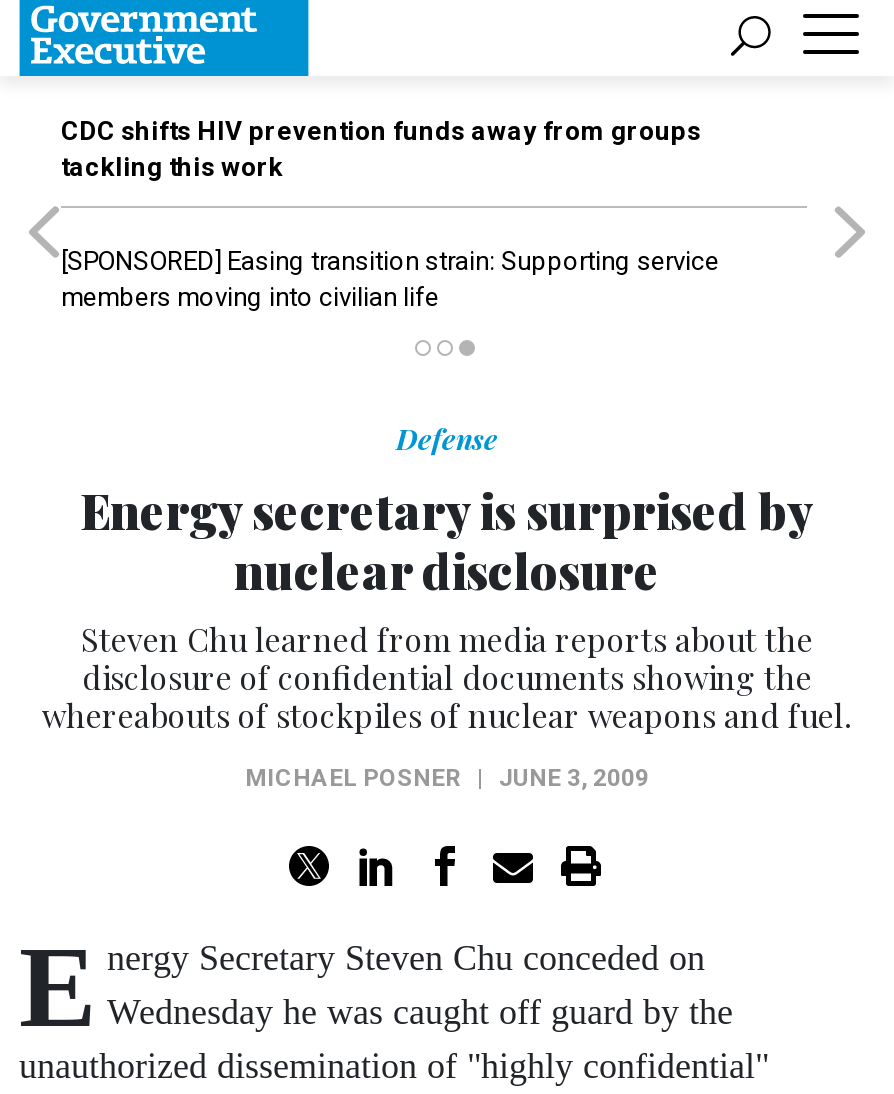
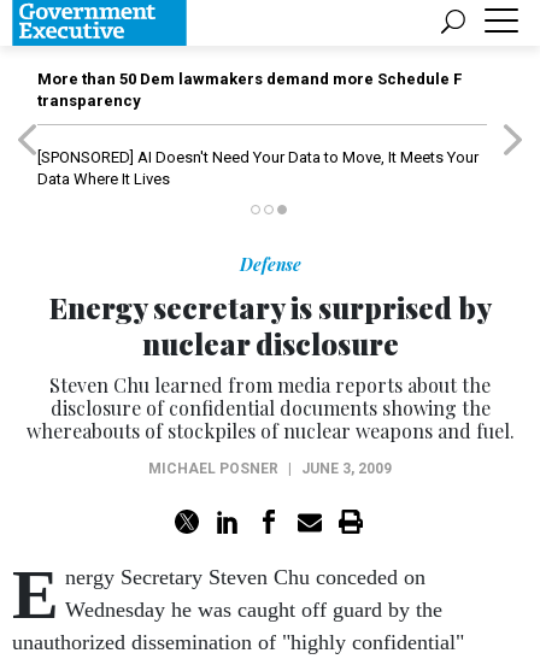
[61,116,701,182] CDC shifts HIV prevention funds away from groups | tackling this work -> [37,70,462,110] More than 50 Dem lawmakers demand more Schedule F | transparency
[61,246,719,312] [SPONSORED] Easing transition strain: Supporting service | members moving into civilian life -> [37,148,479,188] [SPONSORED] AI Doesn't Need Your Data to Move, It Meets Your | Data Where It Lives

